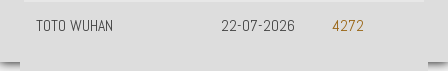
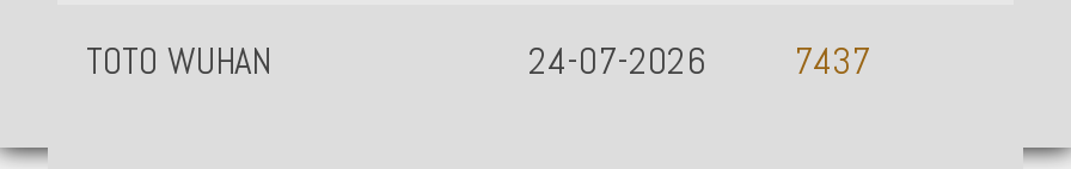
[221,16,295,36] 22-07-2026 -> [528,37,705,85] 24-07-2026
[332,16,364,36] 4272 -> [794,39,870,86] 7437

